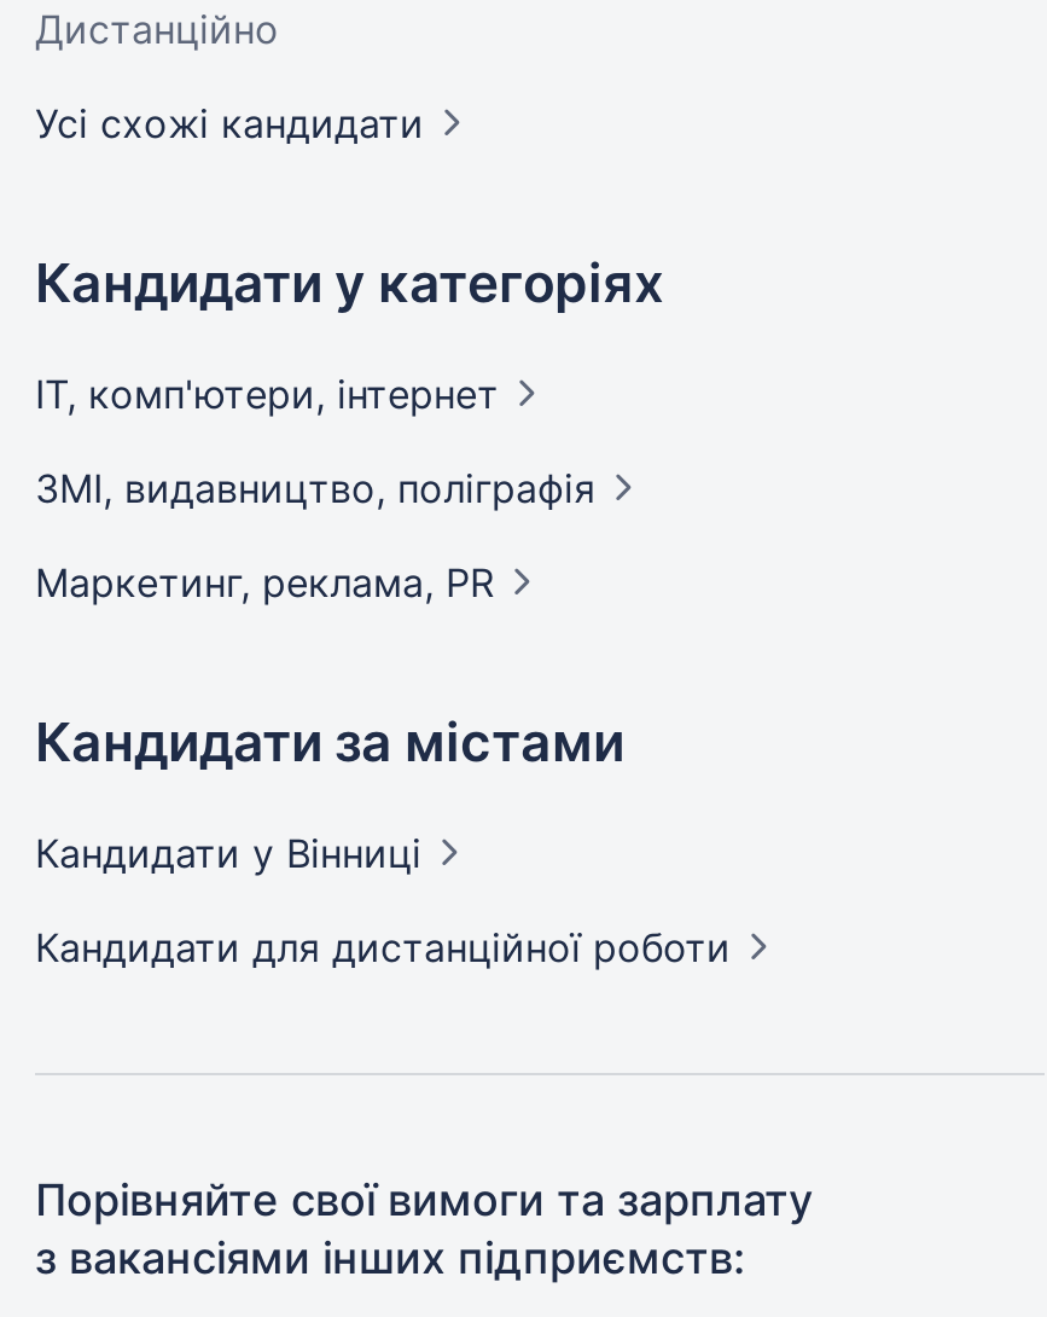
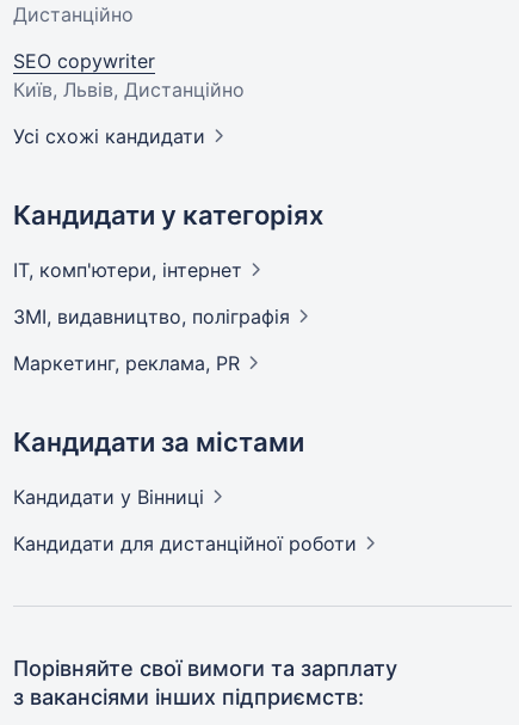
none -> [13,49,245,102] SEO copywriter | Київ, Львів, Дистанційно

